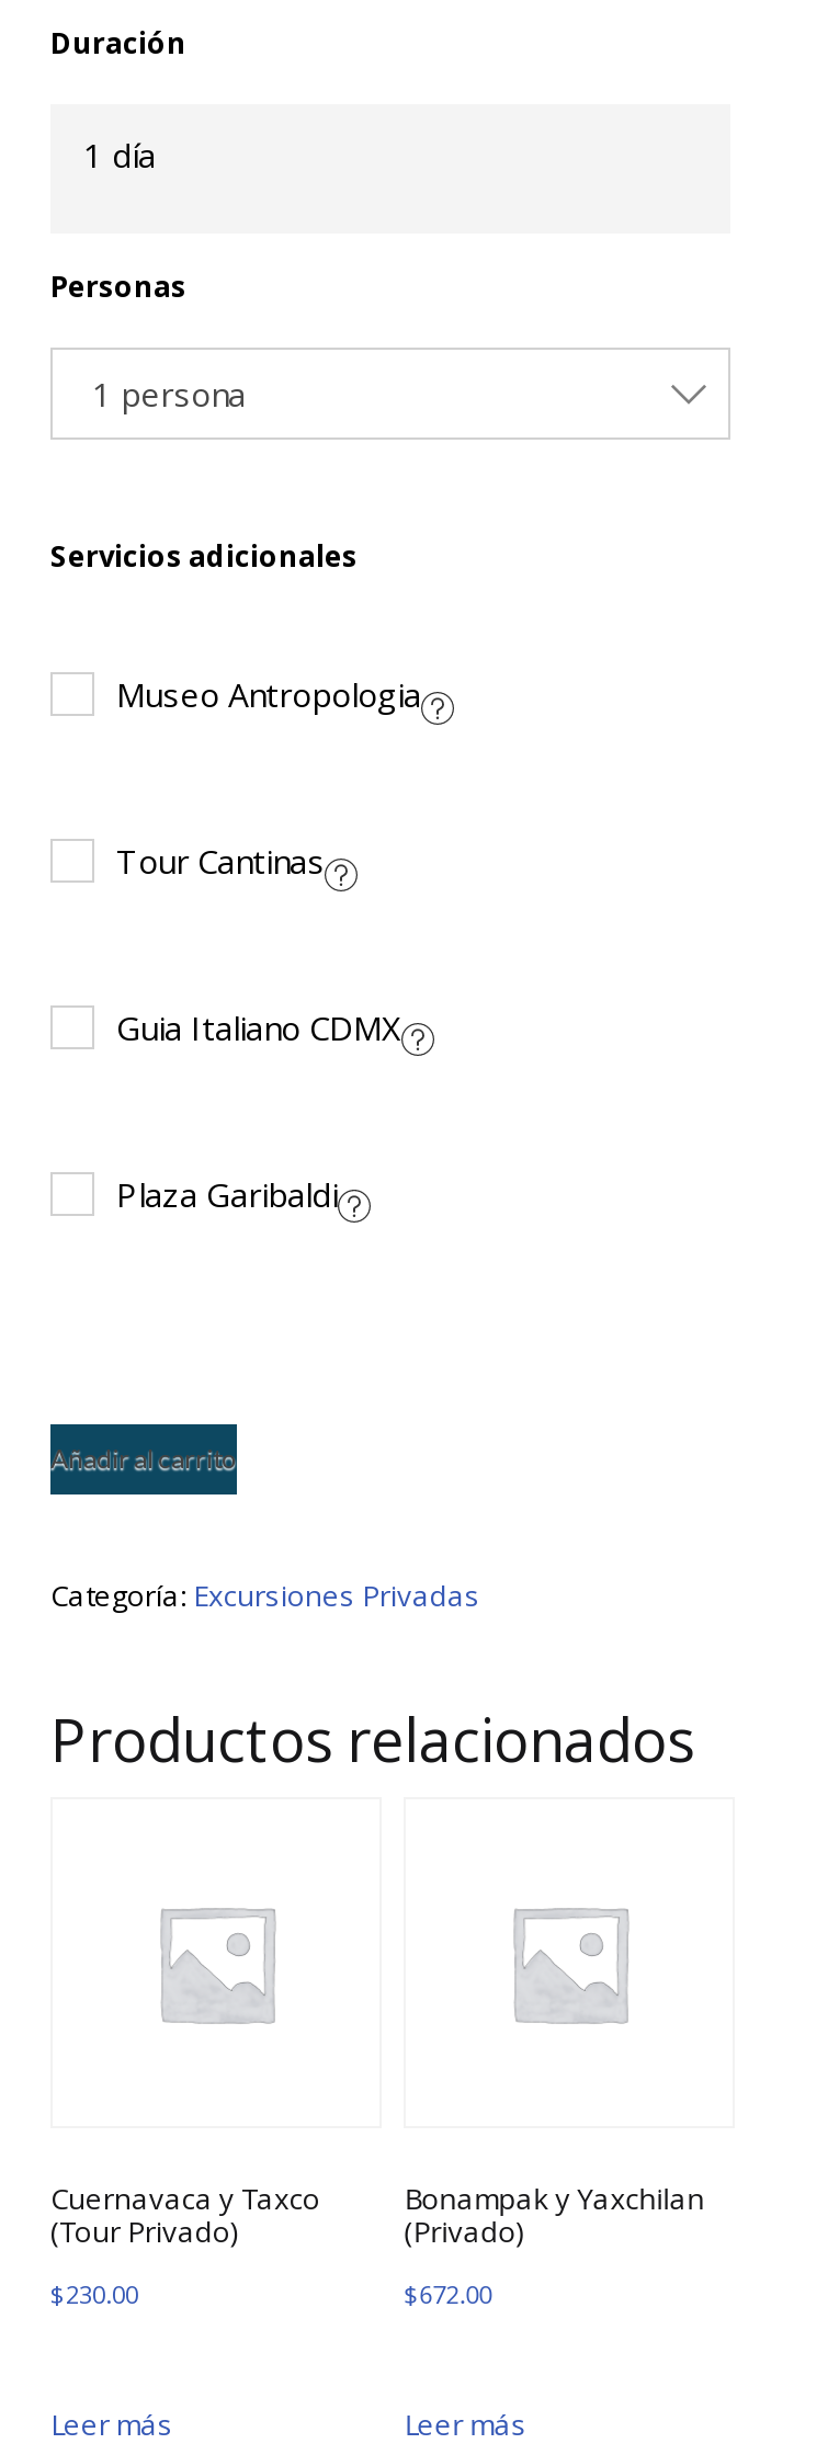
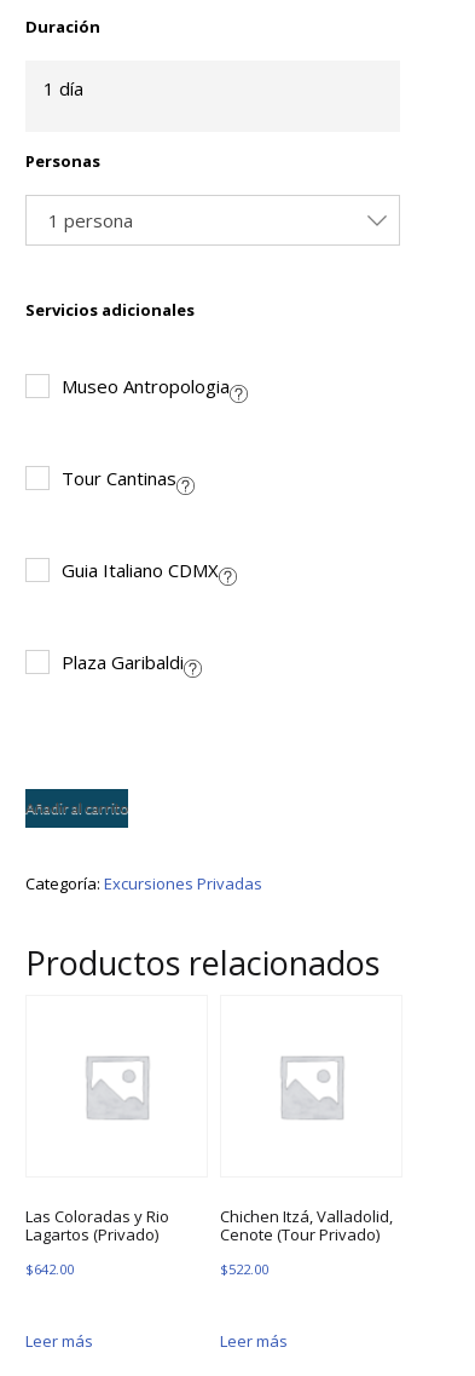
[50,2178,320,2250] Cuernavaca y Taxco | (Tour Privado) -> [25,1205,169,1245] Las Coloradas y Rio | Lagartos (Privado)
[404,2178,705,2250] Bonampak y Yaxchilan | (Privado) -> [220,1205,393,1245] Chichen Itzá, Valladolid, | Cenote (Tour Privado)
[50,2278,138,2311] $230.00 -> [25,1260,74,1278] $642.00
[404,2278,492,2311] $672.00 -> [220,1260,269,1278] $522.00

